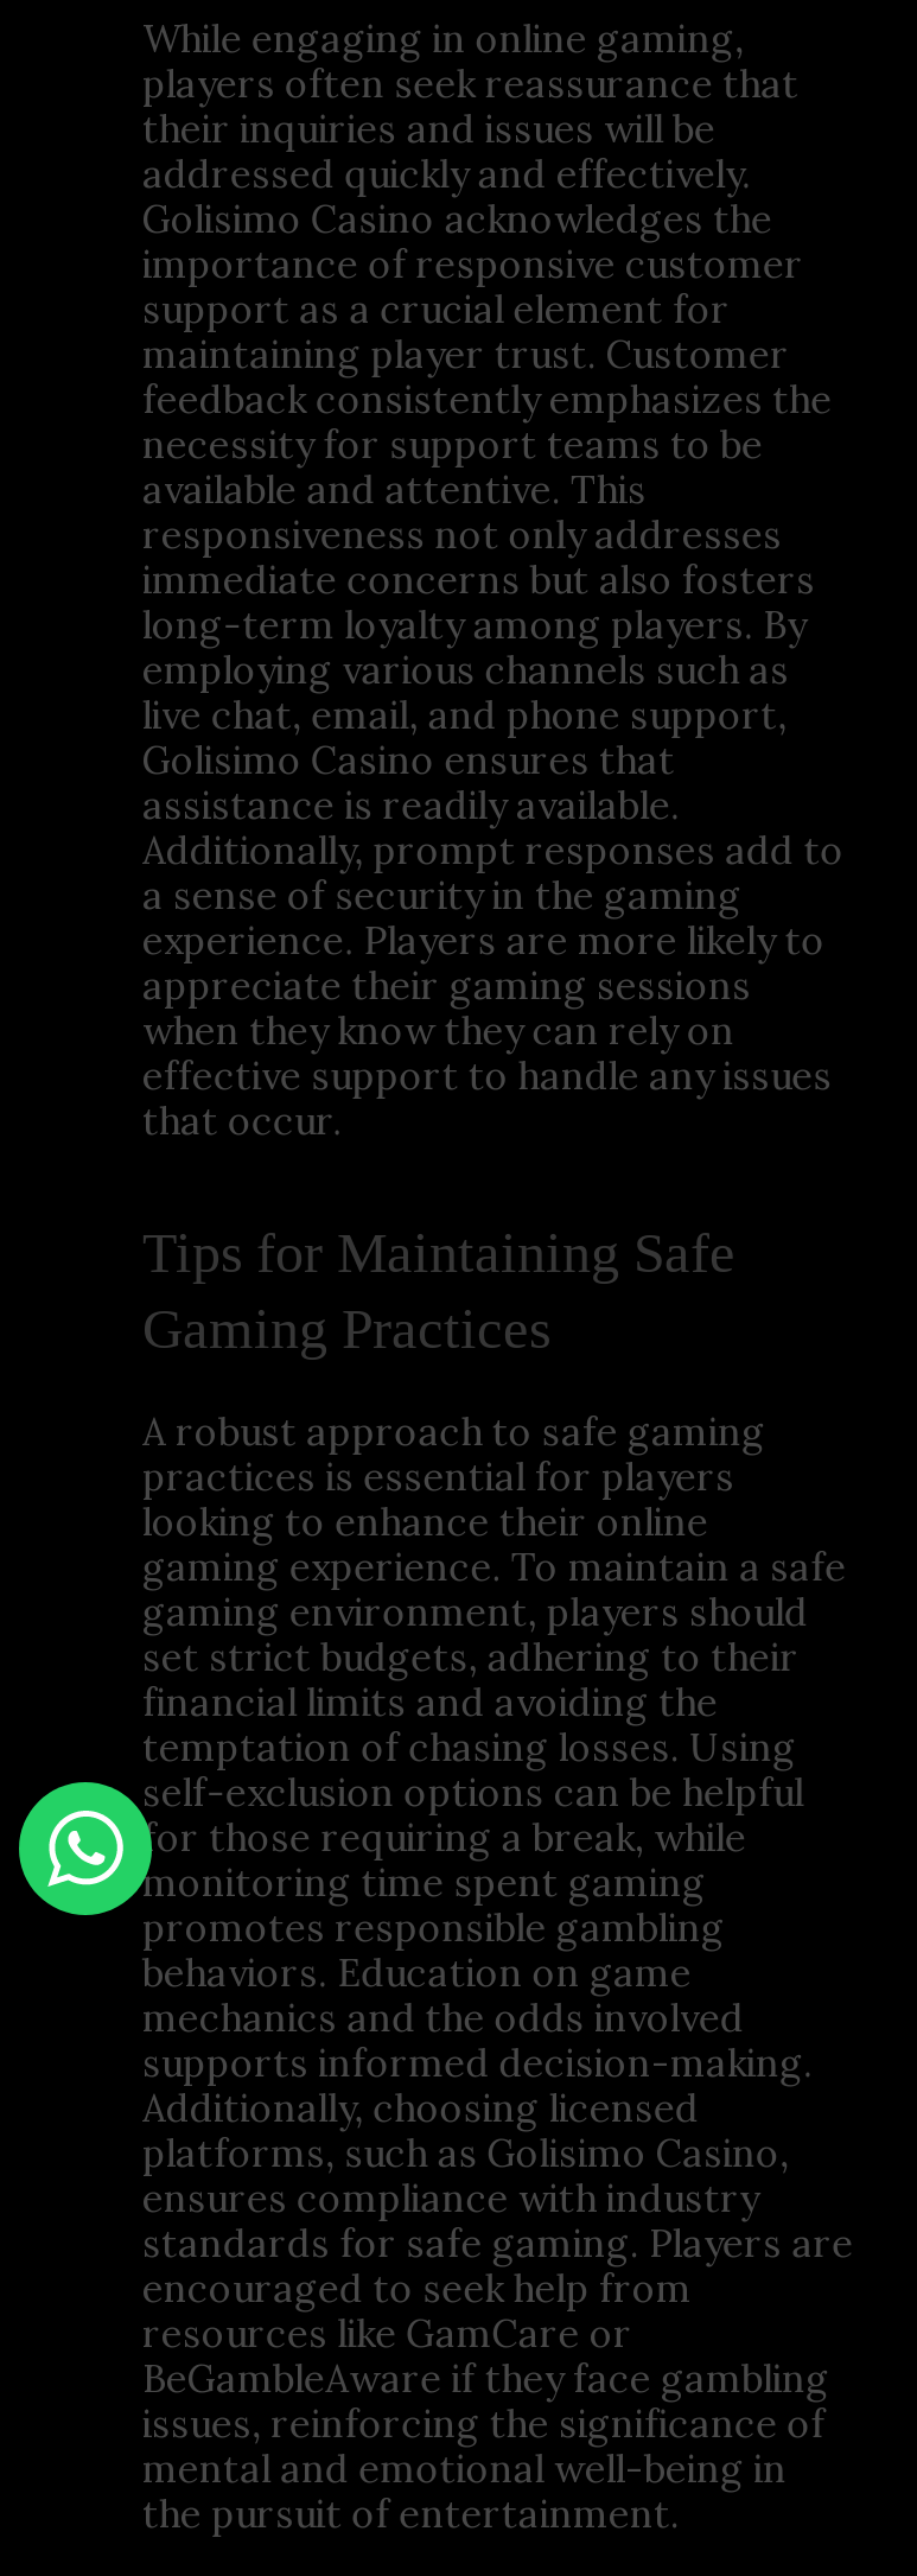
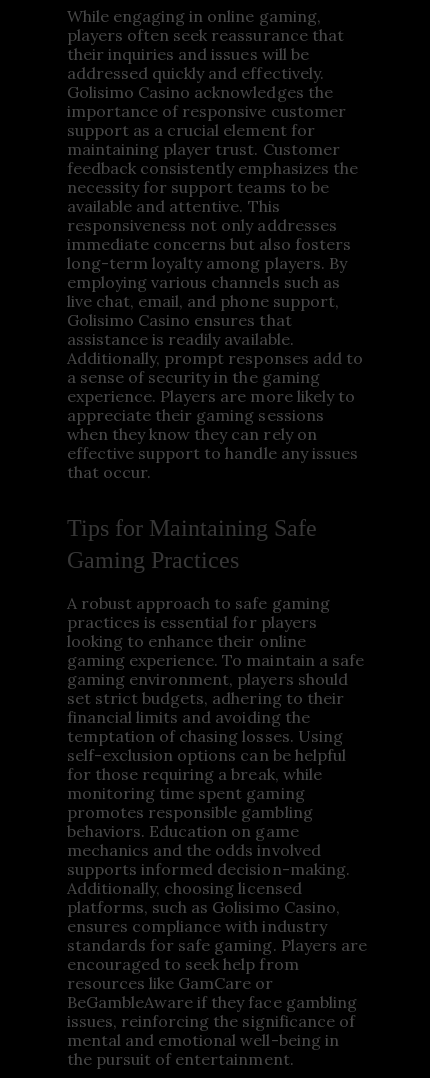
[14,1777,135,1920] [image] -> none

